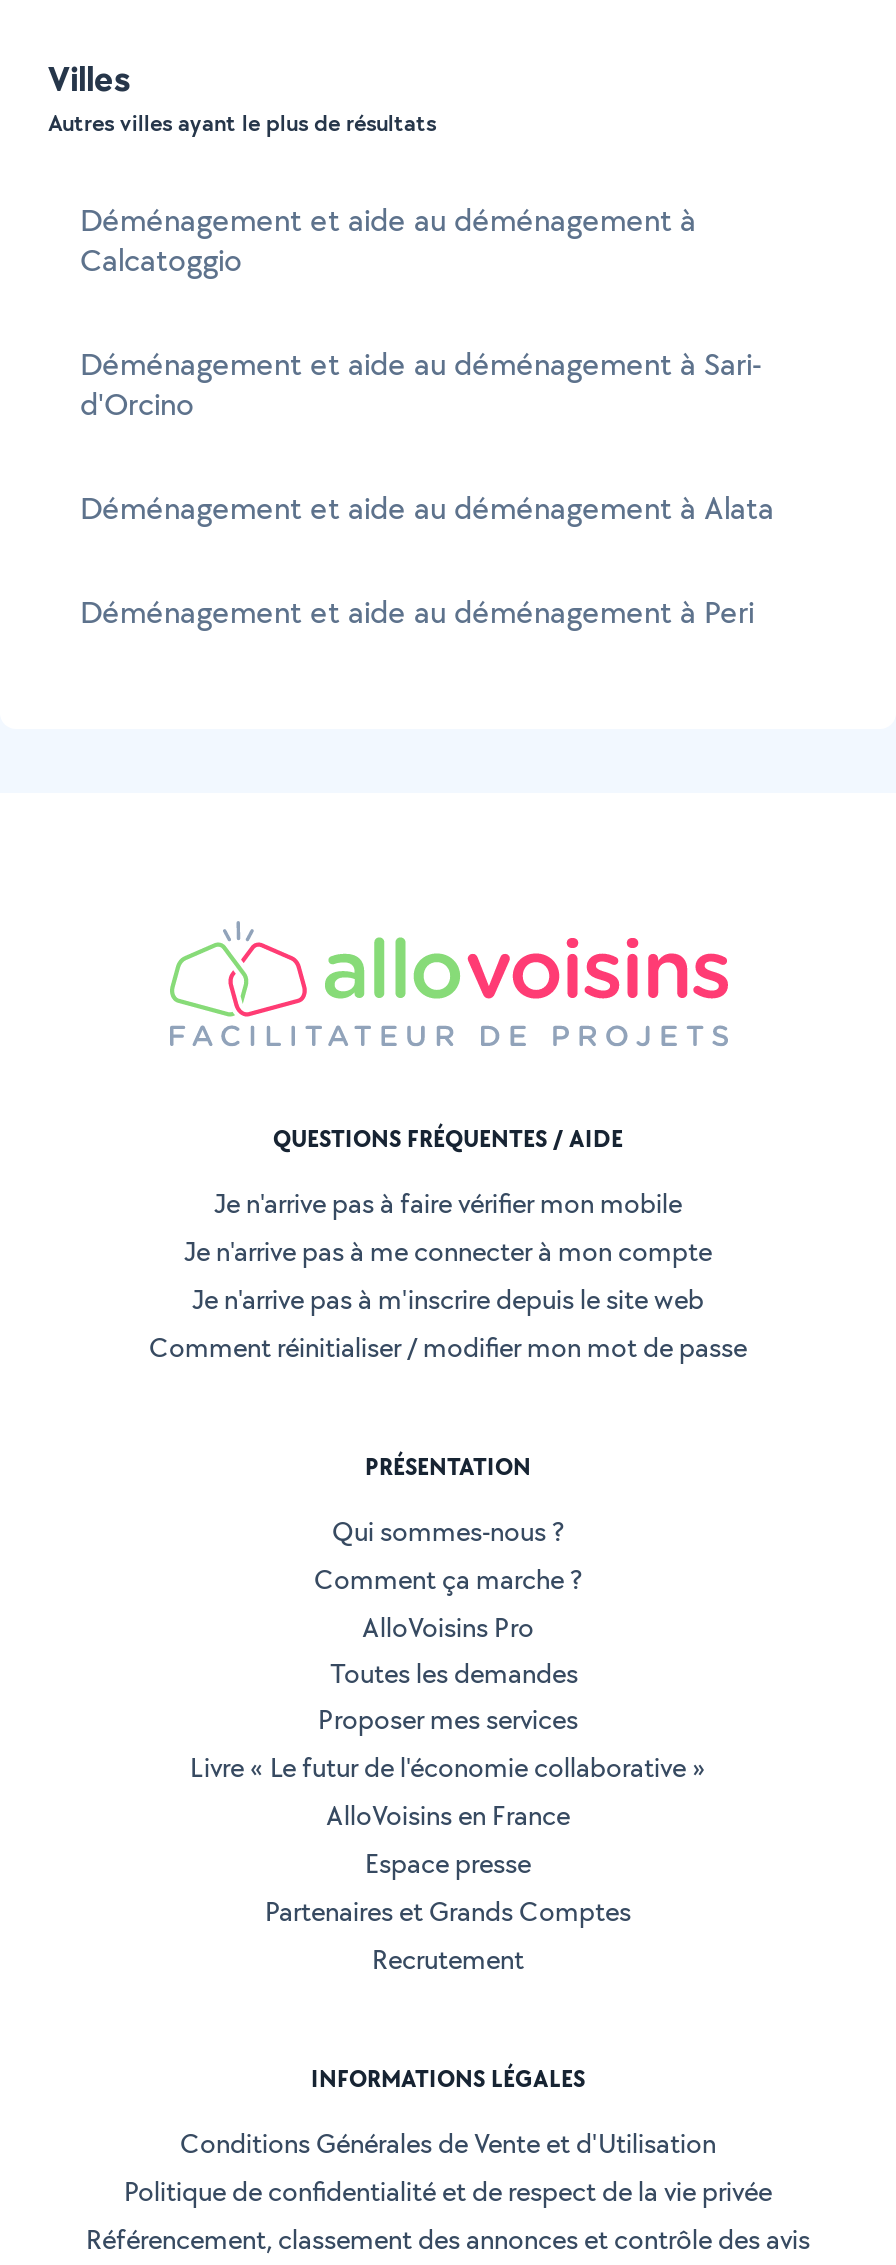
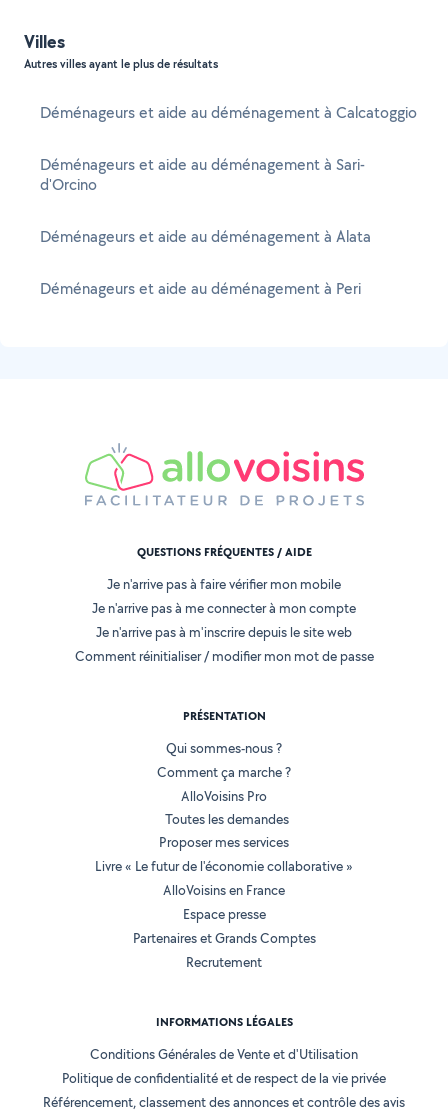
[80,199,696,281] Déménagement et aide au déménagement à | Calcatoggio -> [40,102,417,123] Déménageurs et aide au déménagement à Calcatoggio
[80,343,762,385] Déménagement et aide au déménagement à Sari- -> [40,154,365,175] Déménageurs et aide au déménagement à Sari-
[80,487,774,529] Déménagement et aide au déménagement à Alata -> [40,226,371,247] Déménageurs et aide au déménagement à Alata
[80,591,754,633] Déménagement et aide au déménagement à Peri -> [40,278,361,299] Déménageurs et aide au déménagement à Peri

